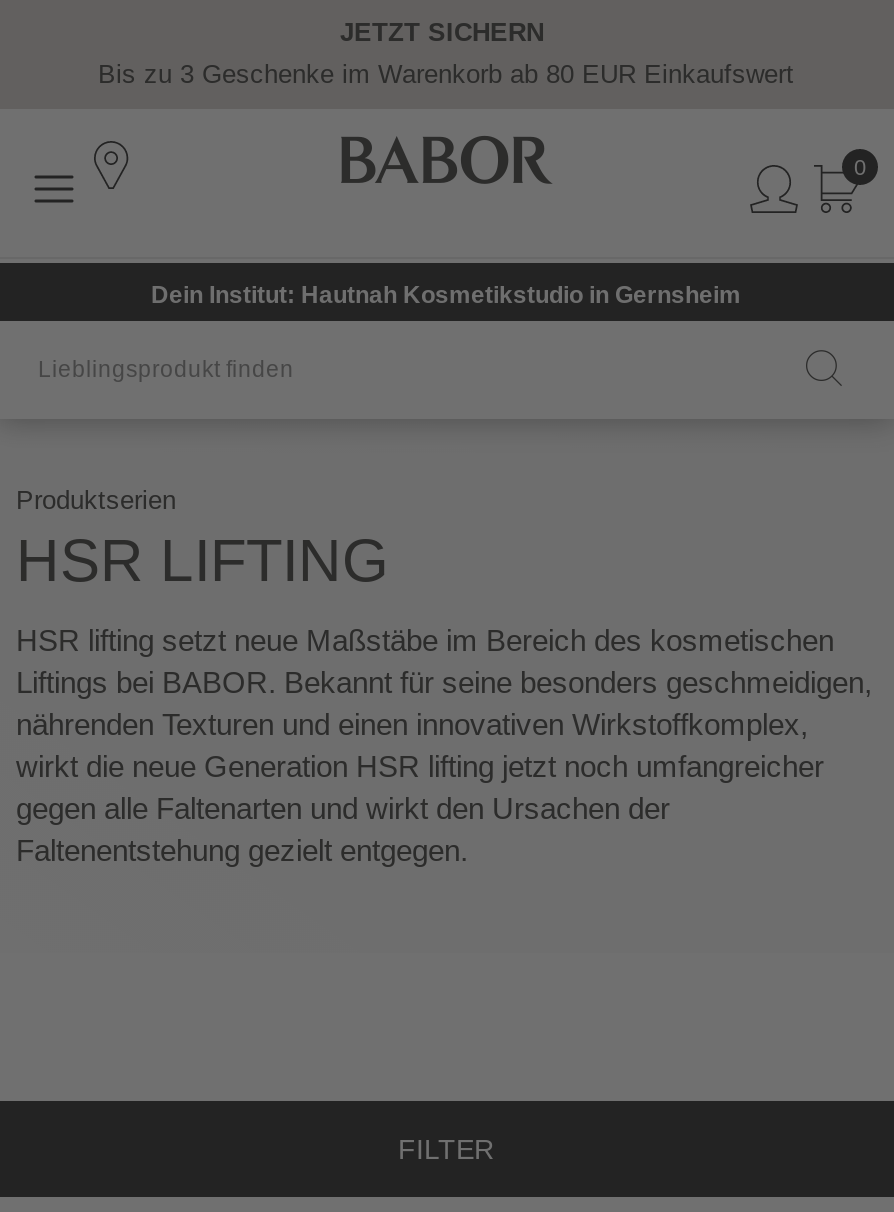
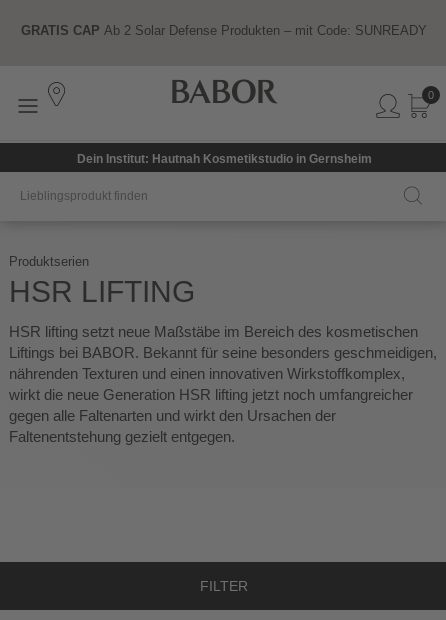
[98,17,794,89] JETZT SICHERN | Bis zu 3 Geschenke im Warenkorb ab 80 EUR Einkaufswert -> [21,23,427,38] GRATIS CAP Ab 2 Solar Defense Produkten – mit Code: SUNREADY

